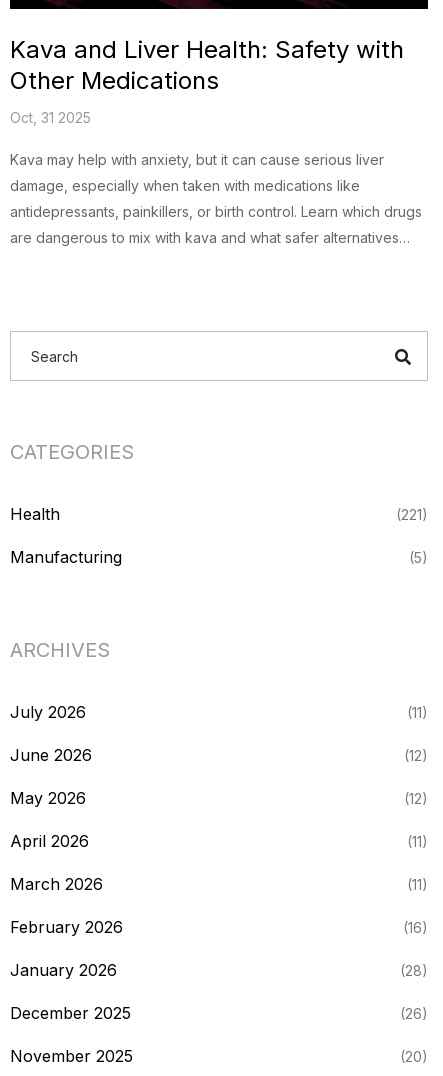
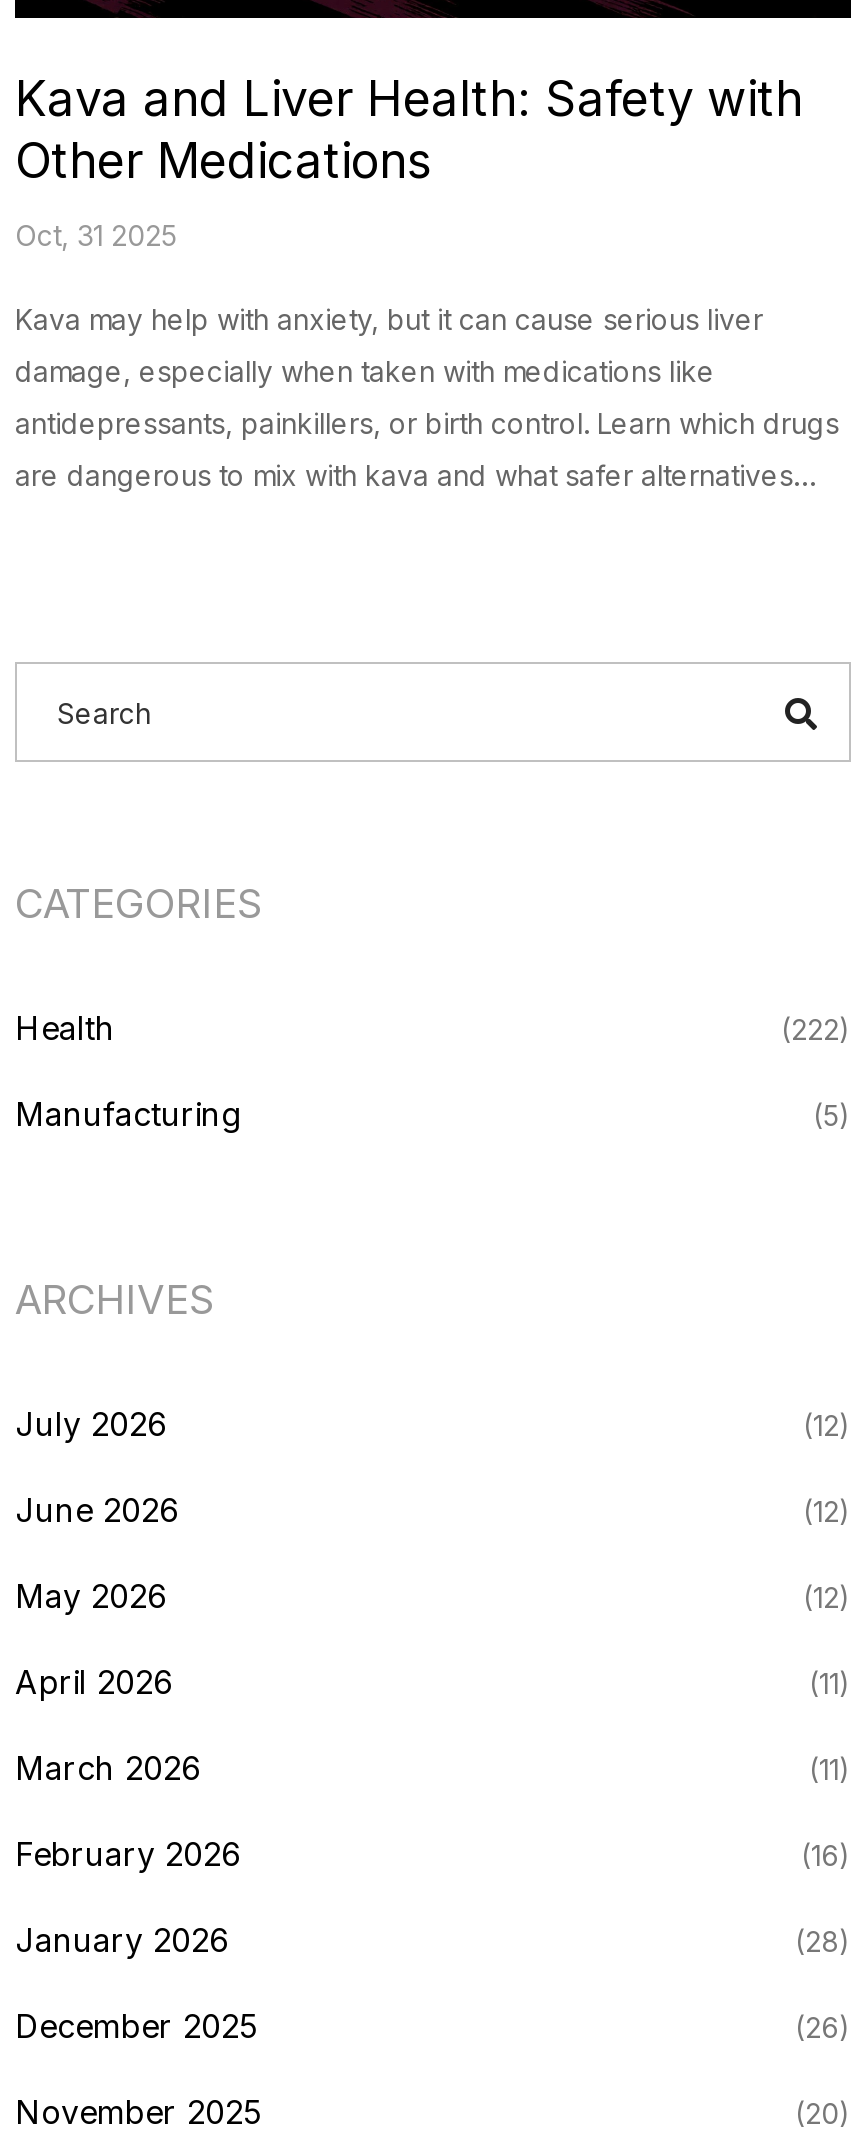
[396,506,428,523] (221) -> [781,1012,851,1046] (222)
[407,704,428,721] (11) -> [803,1408,851,1442] (12)

